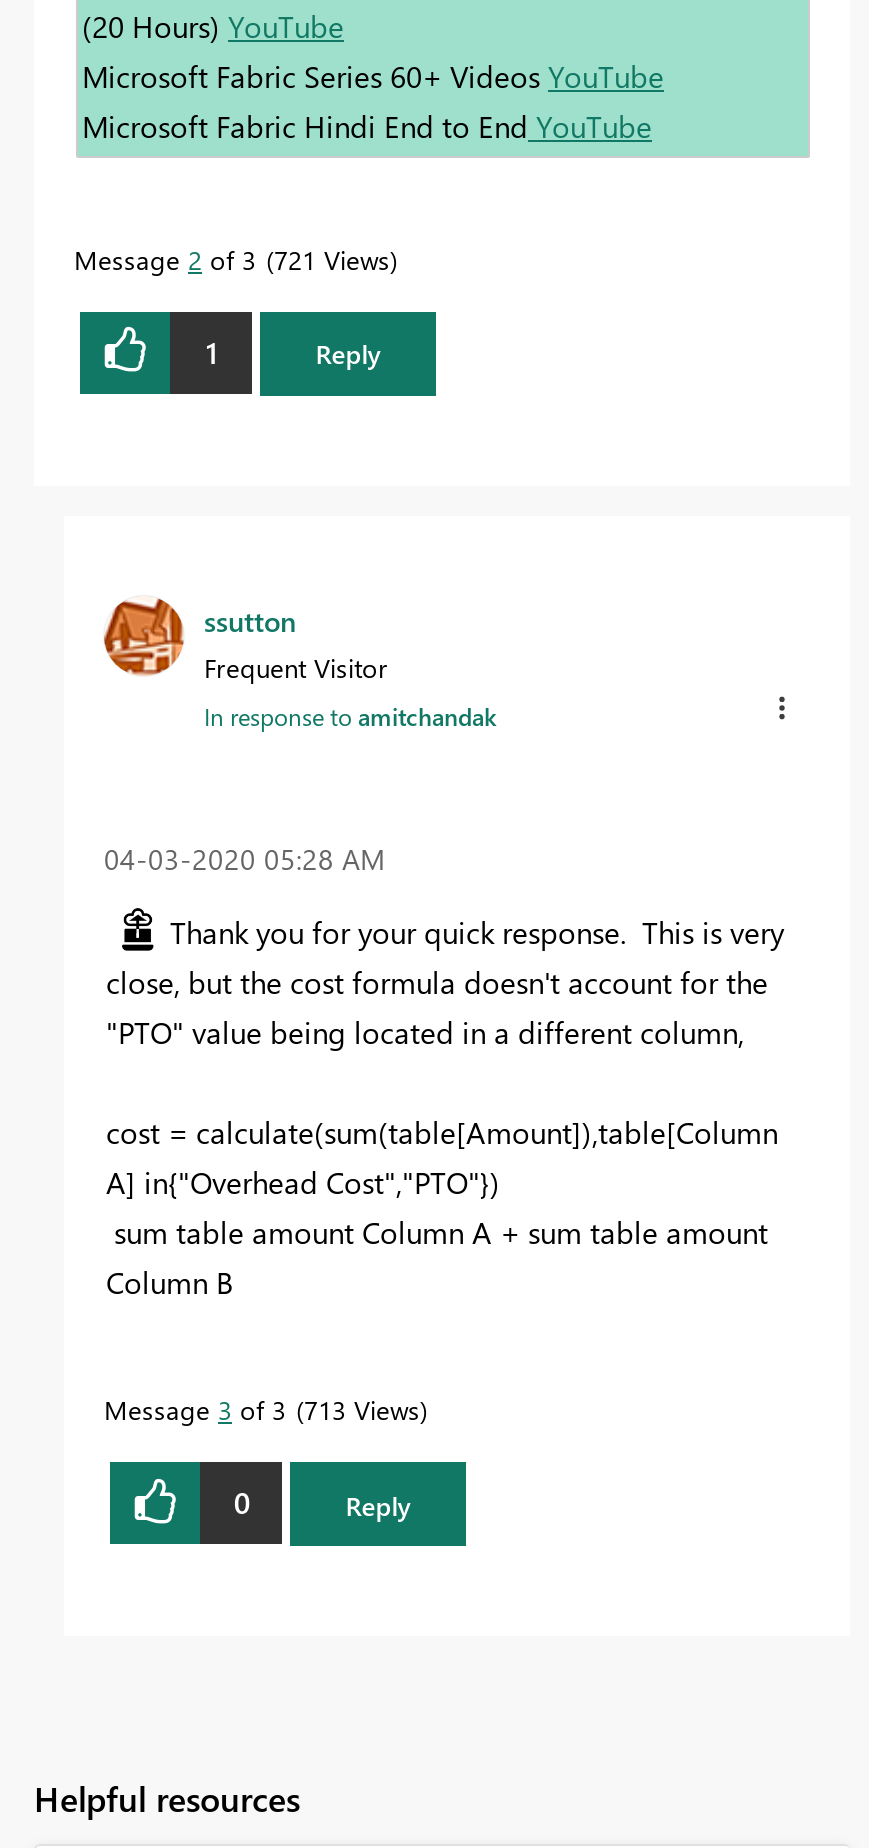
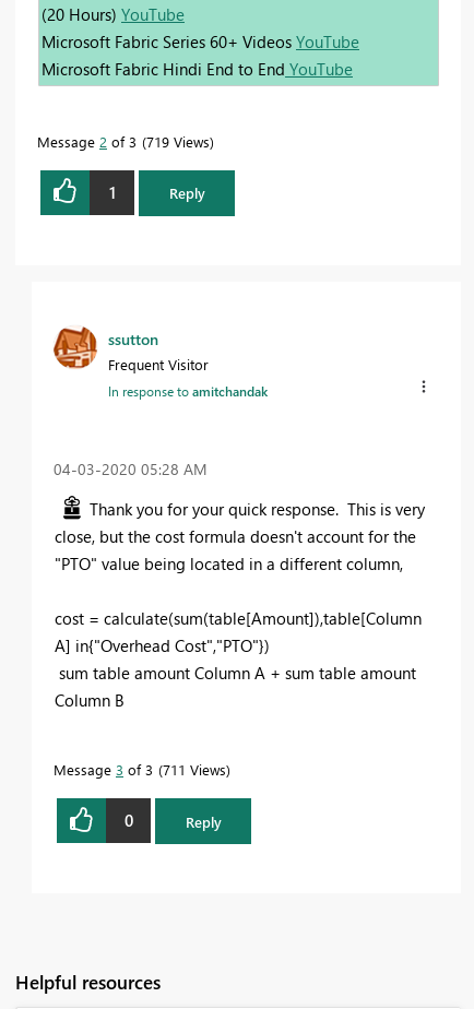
[74,241,390,275] Message 2 of 3 721 Views -> [37,132,210,150] Message 2 of 3 719 Views
[104,1392,420,1426] Message 3 of 3 713 Views -> [54,760,226,778] Message 3 of 3 711 Views

